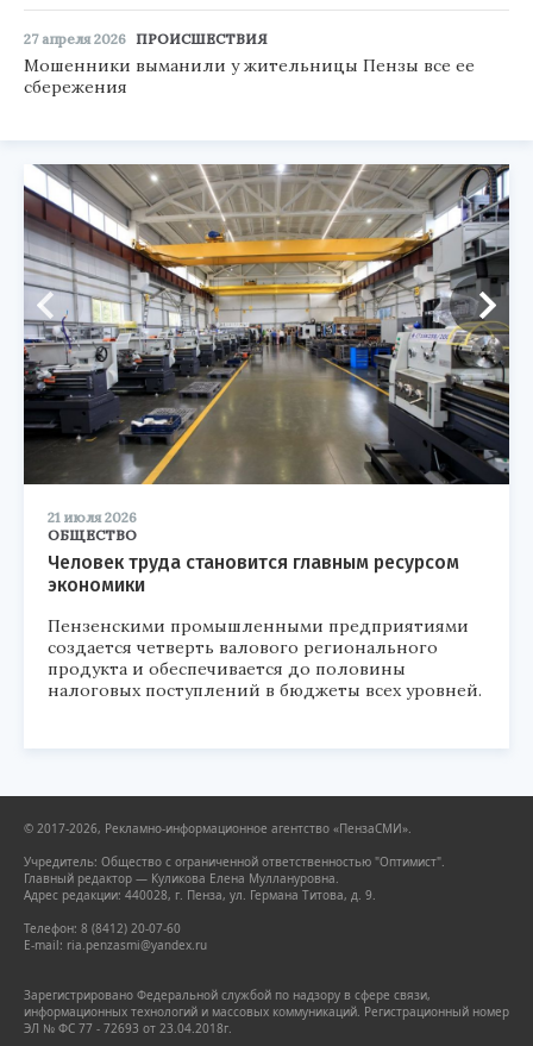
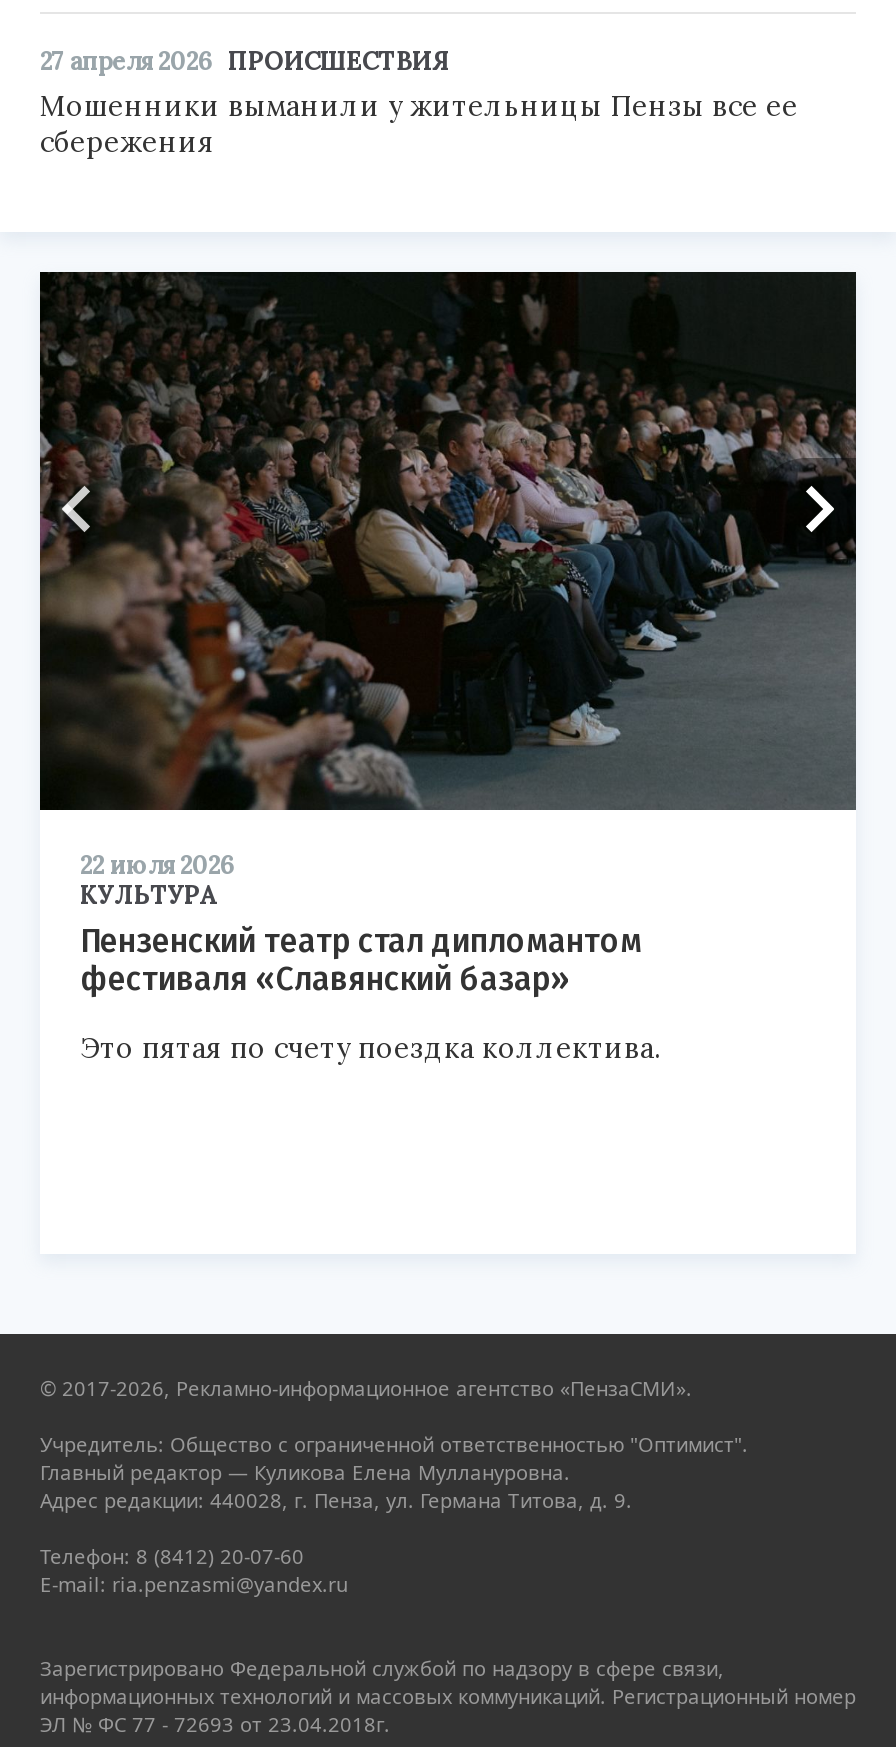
[23,163,509,596] [image] | 21 июля 2026 | ОБЩЕСТВО | Человек труда становится главным ресурсом | экономики -> [38,270,858,998] [image] | 22 июля 2026 | КУЛЬТУРА | Пензенский театр стал дипломантом | фестиваля «Славянский базар»
[48,615,482,701] Пензенскими промышленными предприятиями | создается четверть валового регионального | продукта и обеспечивается до половины | налоговых поступлений в бюджеты всех уровней. -> [80,1030,660,1066] Это пятая по счету поездка коллектива.

